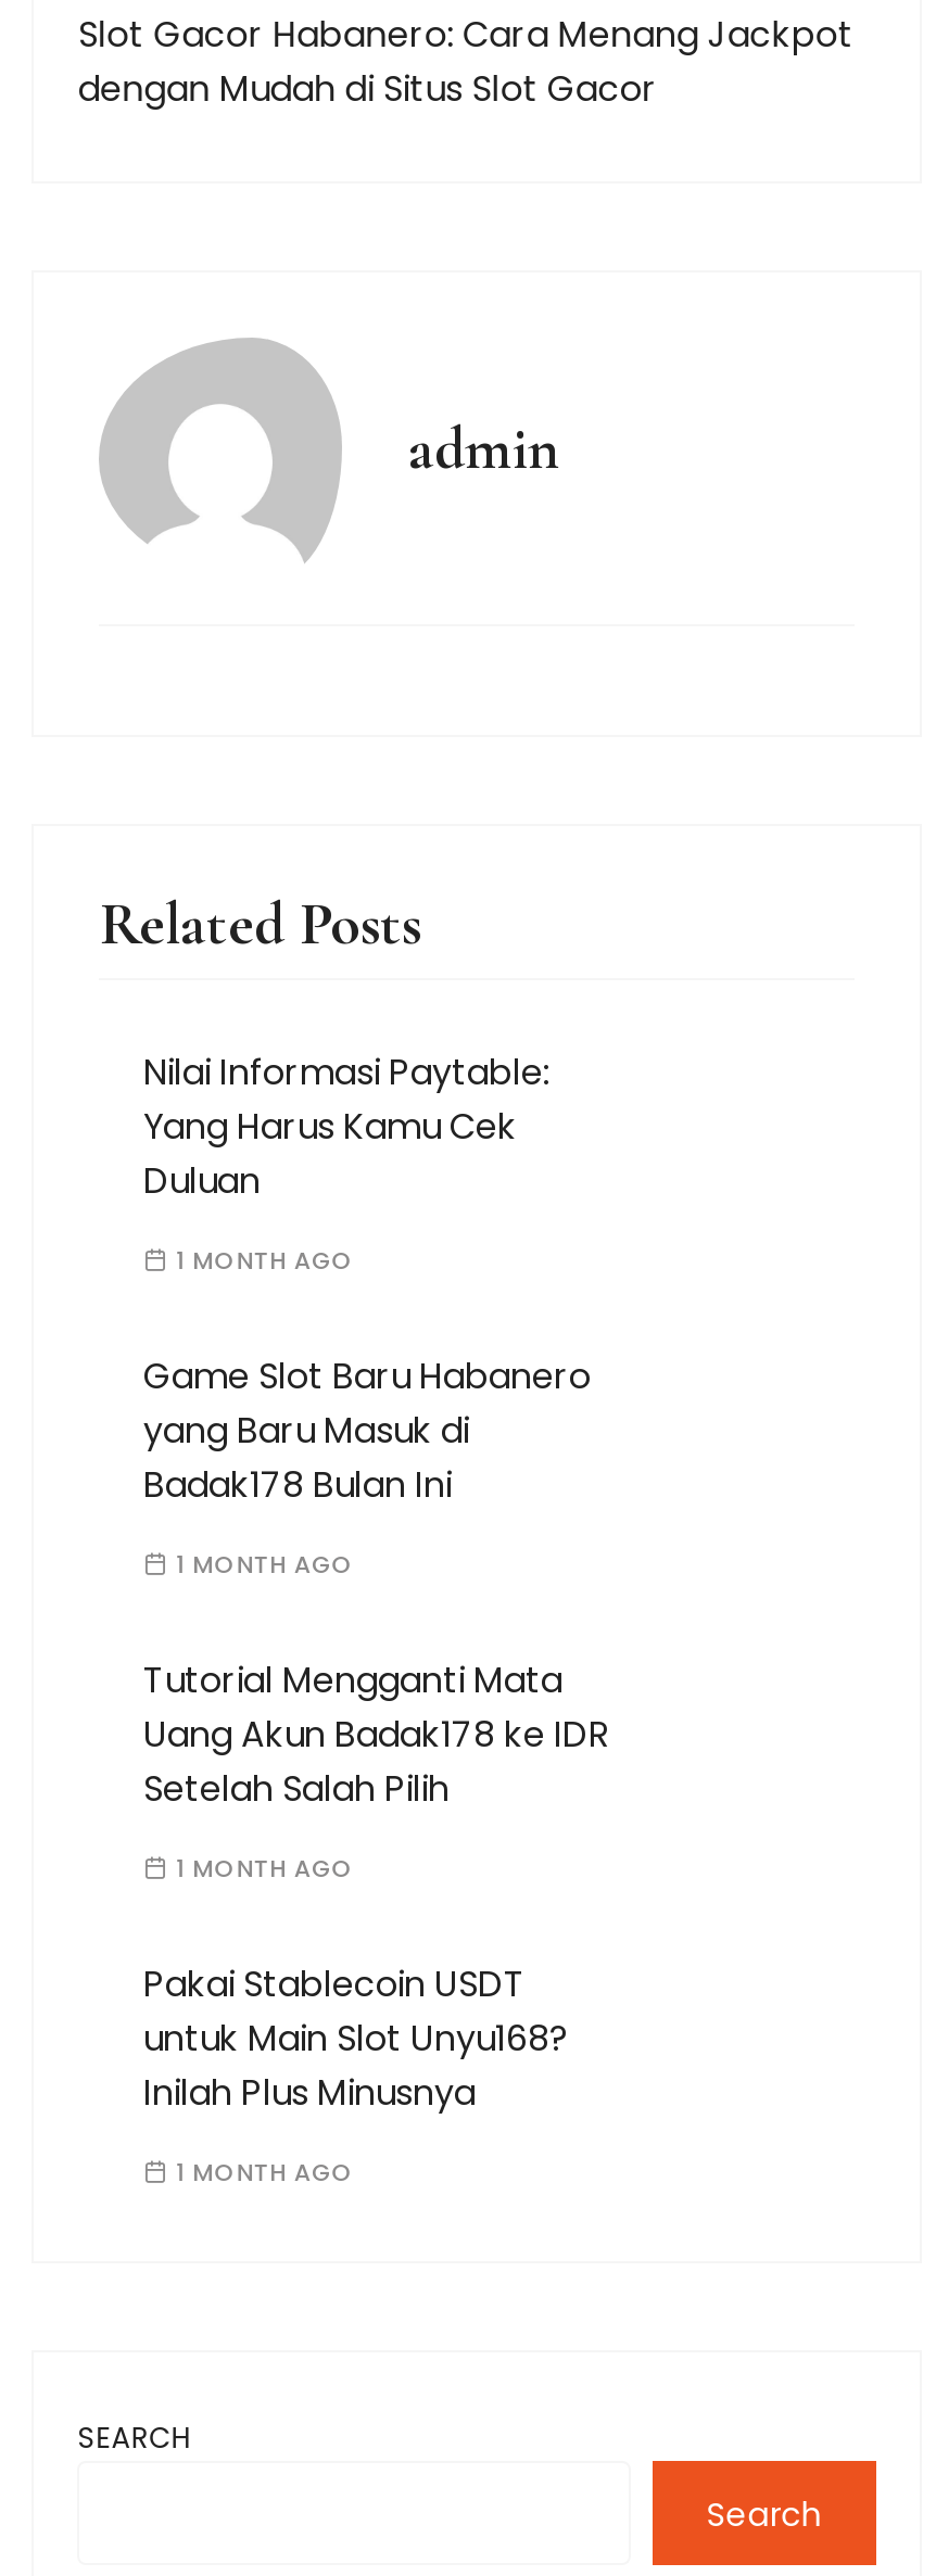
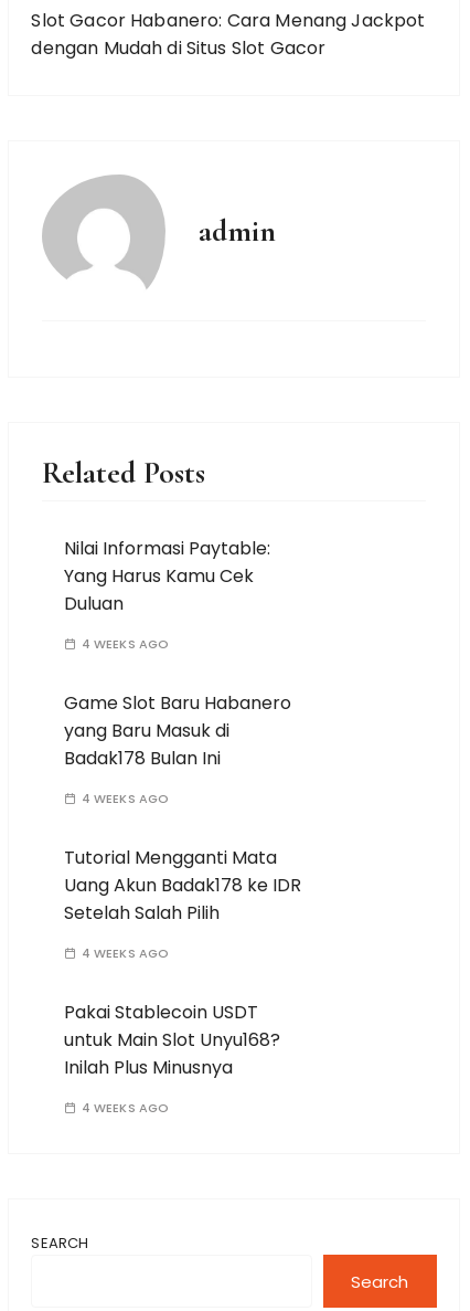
[176,1243,354,1278] 1 MONTH AGO -> [81,635,169,653] 4 WEEKS AGO
[176,1547,354,1582] 1 MONTH AGO -> [81,790,169,807] 4 WEEKS AGO
[176,1851,354,1886] 1 MONTH AGO -> [81,944,169,962] 4 WEEKS AGO
[176,2155,354,2190] 1 MONTH AGO -> [81,1099,169,1117] 4 WEEKS AGO

